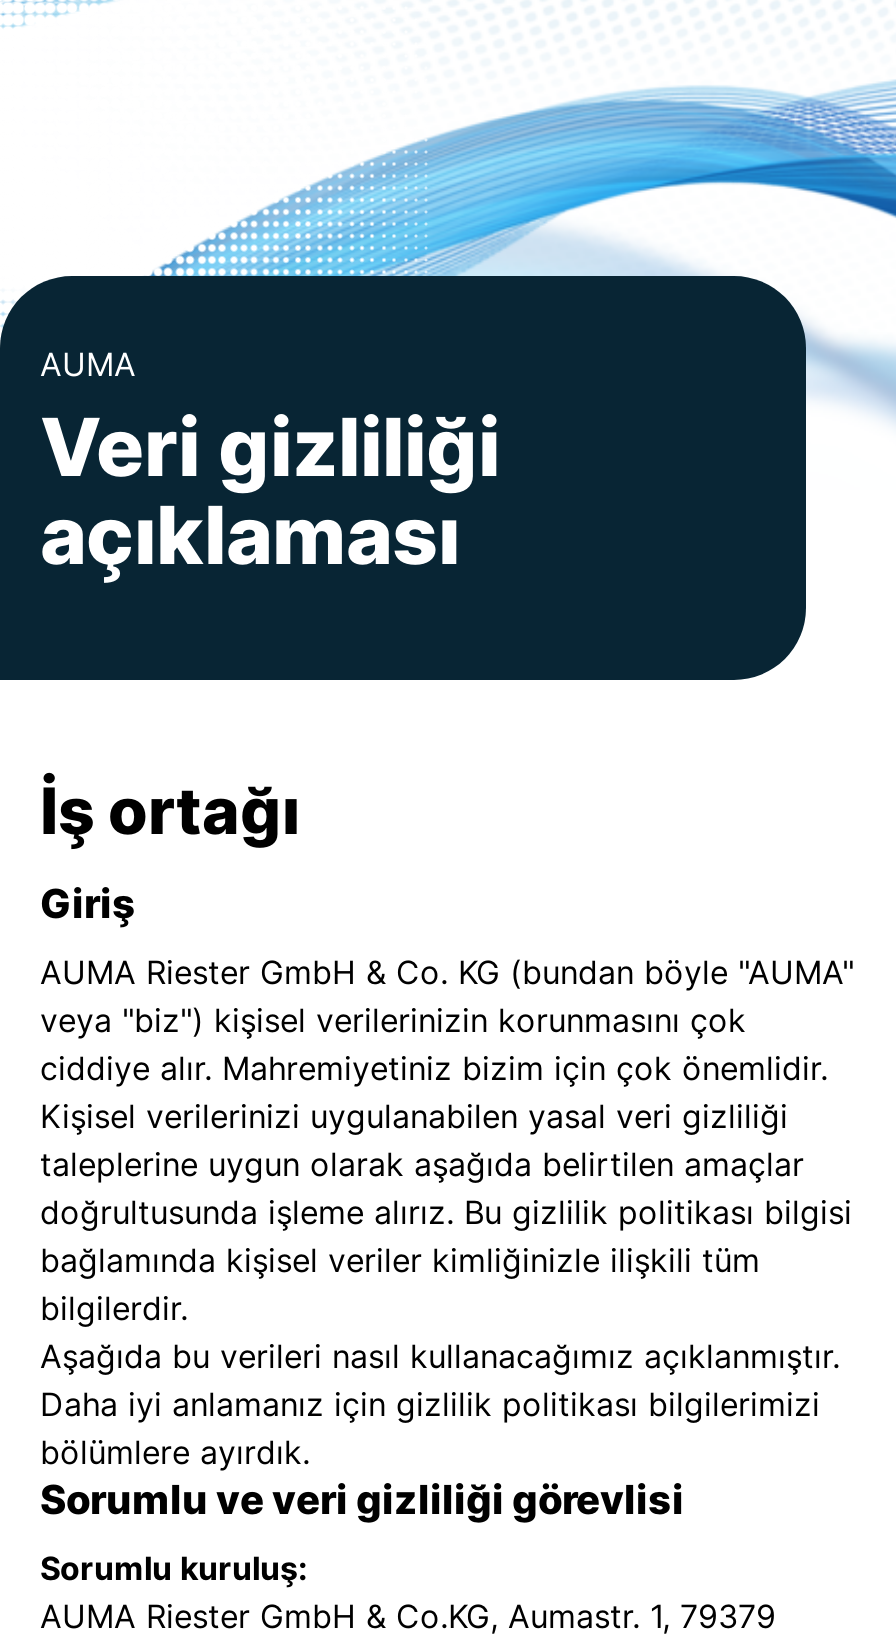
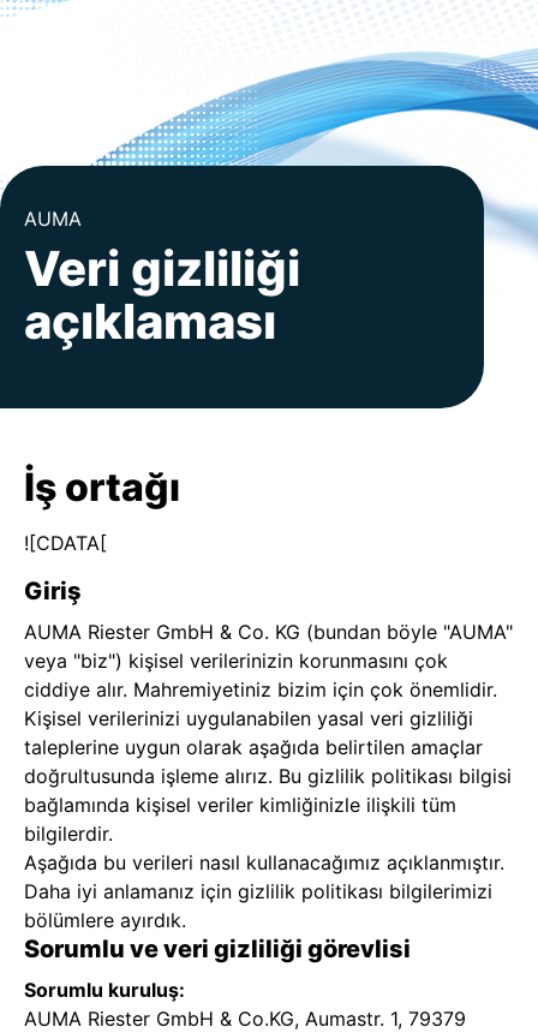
none -> [24,531,107,555] ![CDATA[

